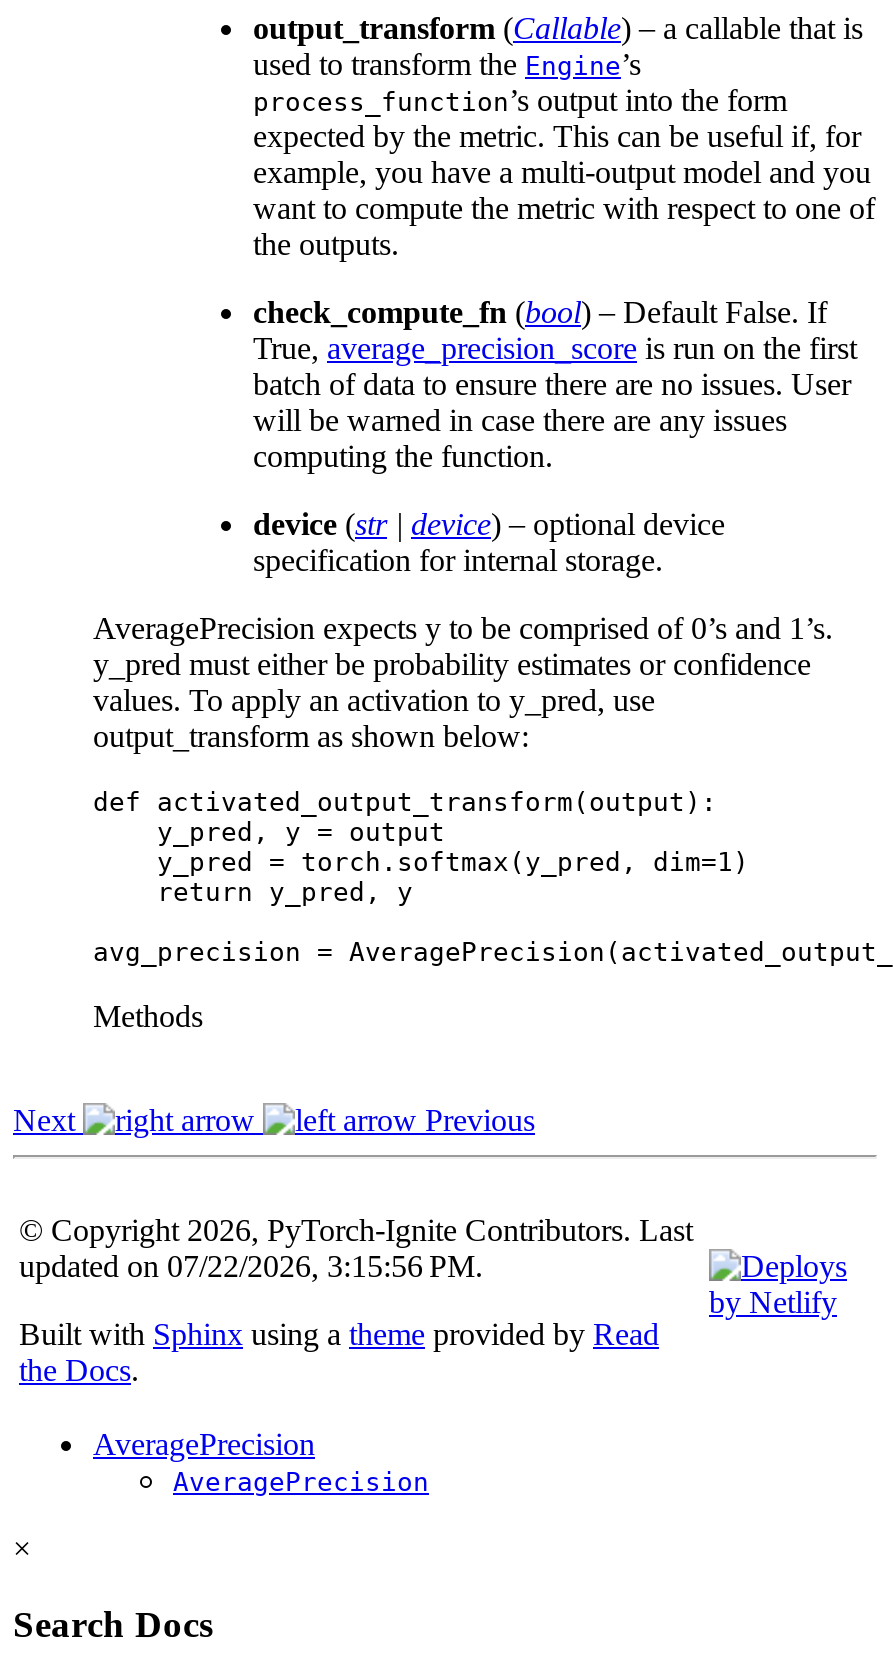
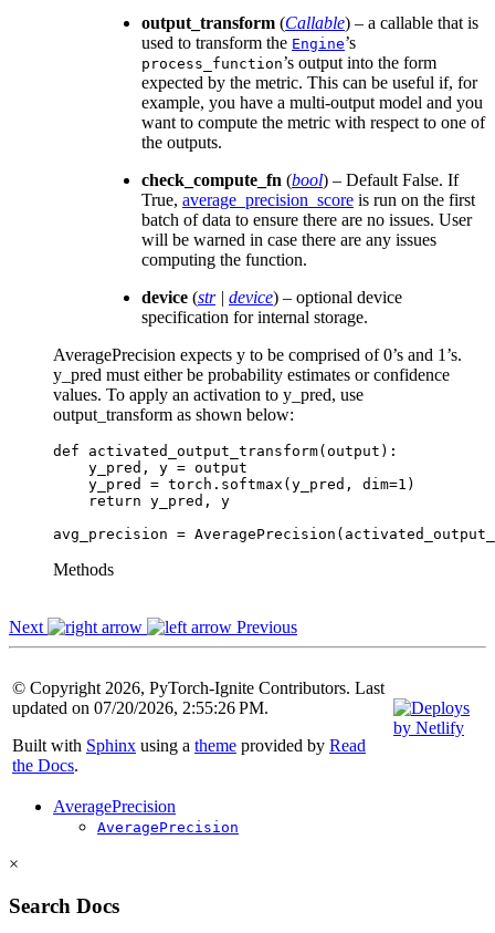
[19,1248,483,1282] updated on 07/22/2026, 3:15:56 PM. -> [12,698,268,717] updated on 07/20/2026, 2:55:26 PM.

